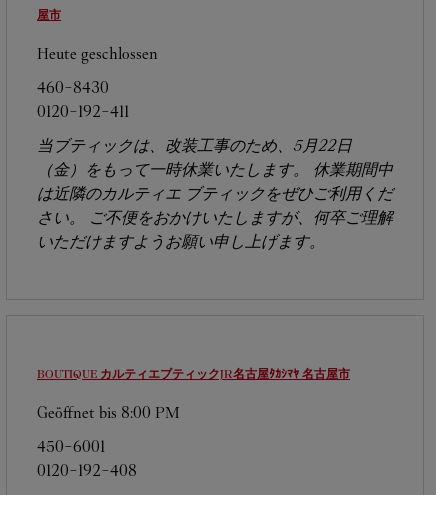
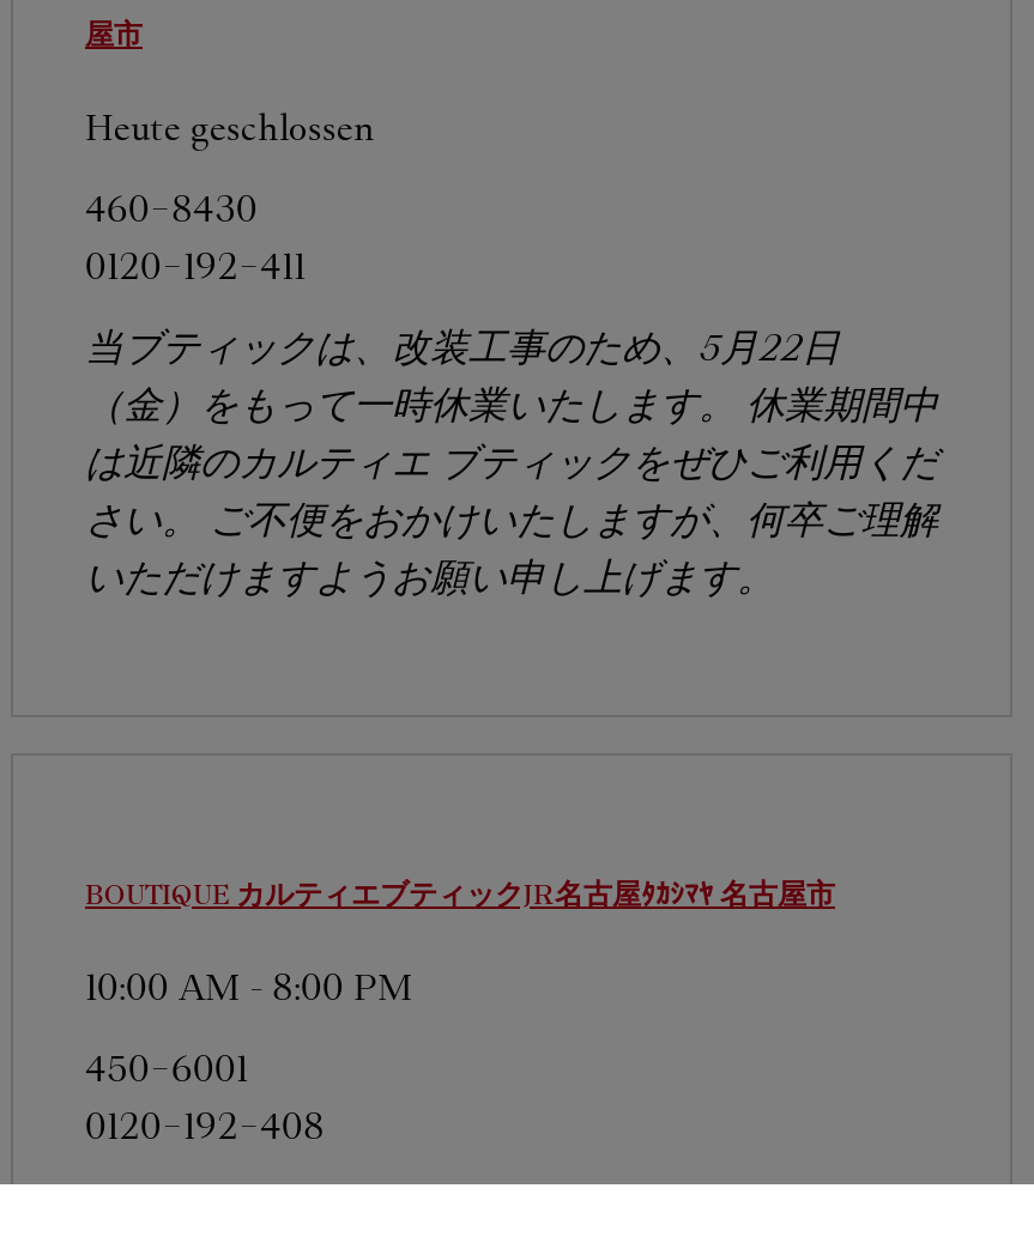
[37,403,180,422] Geöffnet bis 8:00 PM -> [85,964,413,1009] 10:00 AM - 8:00 PM

